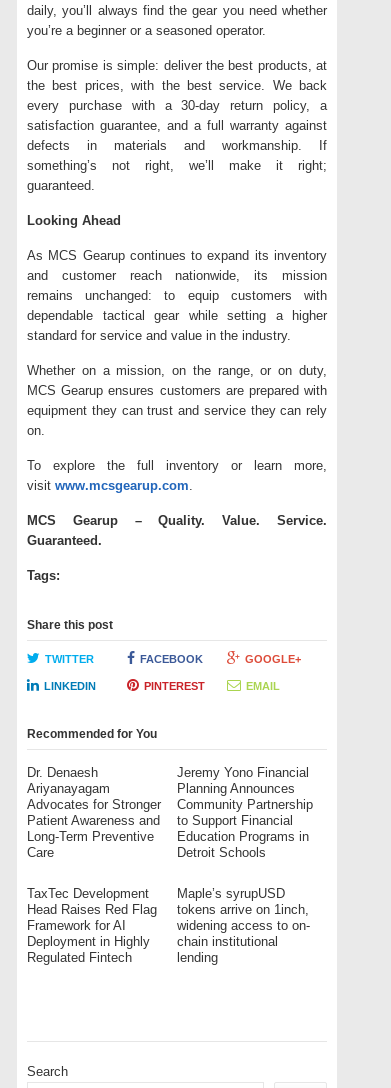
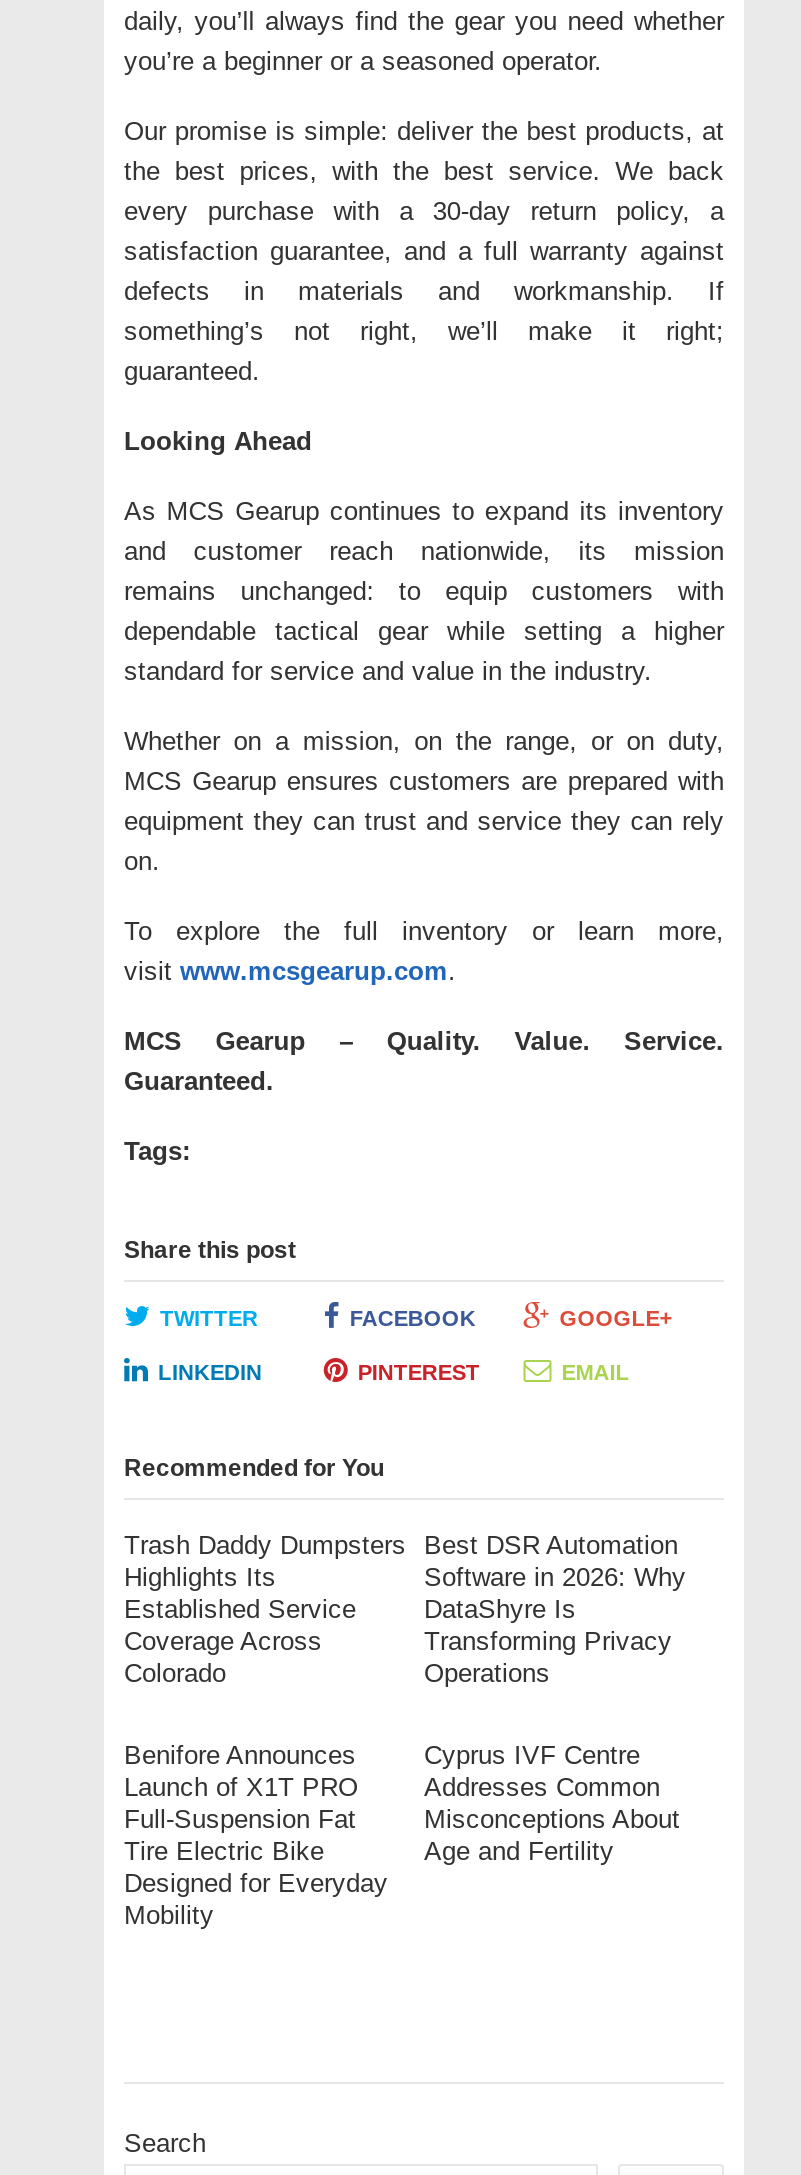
[27,765,161,860] Dr. Denaesh | Ariyanayagam | Advocates for Stronger | Patient Awareness and | Long-Term Preventive | Care -> [124,1530,406,1688] Trash Daddy Dumpsters | Highlights Its | Established Service | Coverage Across | Colorado
[177,765,313,860] Jeremy Yono Financial | Planning Announces | Community Partnership | to Support Financial | Education Programs in | Detroit Schools -> [424,1530,686,1688] Best DSR Automation | Software in 2026: Why | DataShyre Is | Transforming Privacy | Operations
[27,886,157,965] TaxTec Development | Head Raises Red Flag | Framework for AI | Deployment in Highly | Regulated Fintech -> [124,1740,388,1930] Benifore Announces | Launch of X1T PRO | Full-Suspension Fat | Tire Electric Bike | Designed for Everyday | Mobility
[177,886,310,965] Maple’s syrupUSD | tokens arrive on 1inch, | widening access to on- | chain institutional | lending -> [424,1740,680,1866] Cyprus IVF Centre | Addresses Common | Misconceptions About | Age and Fertility

